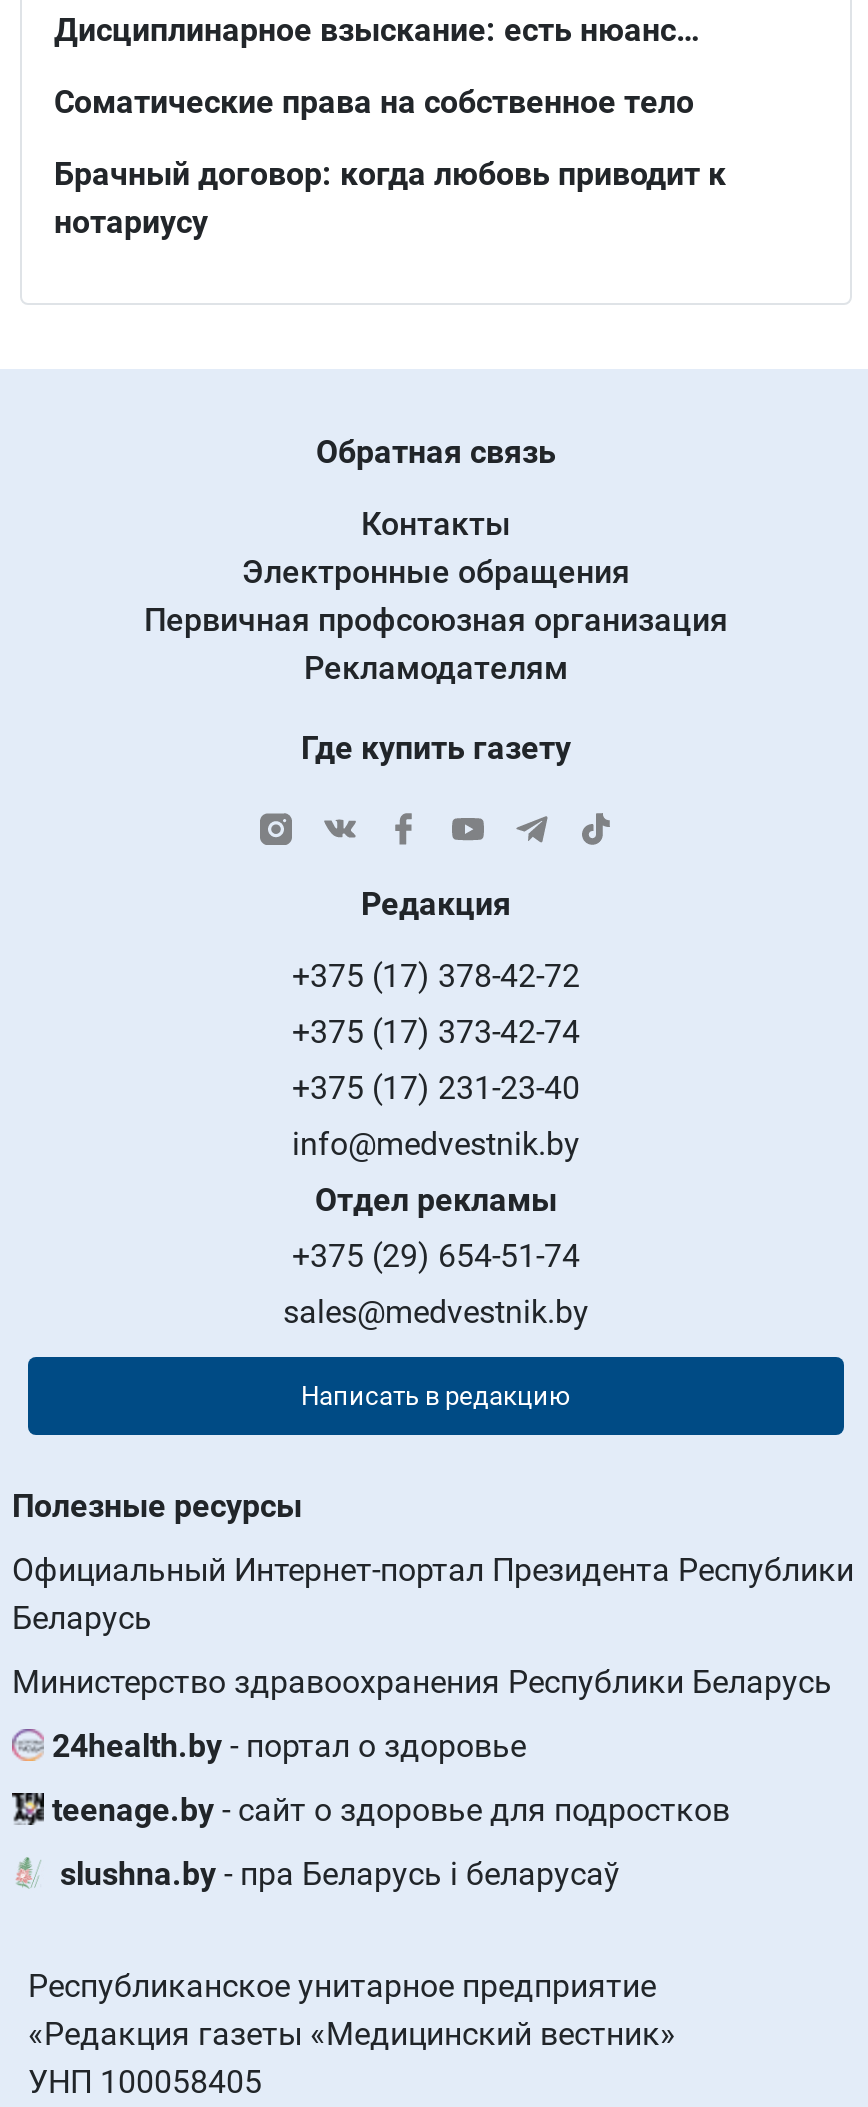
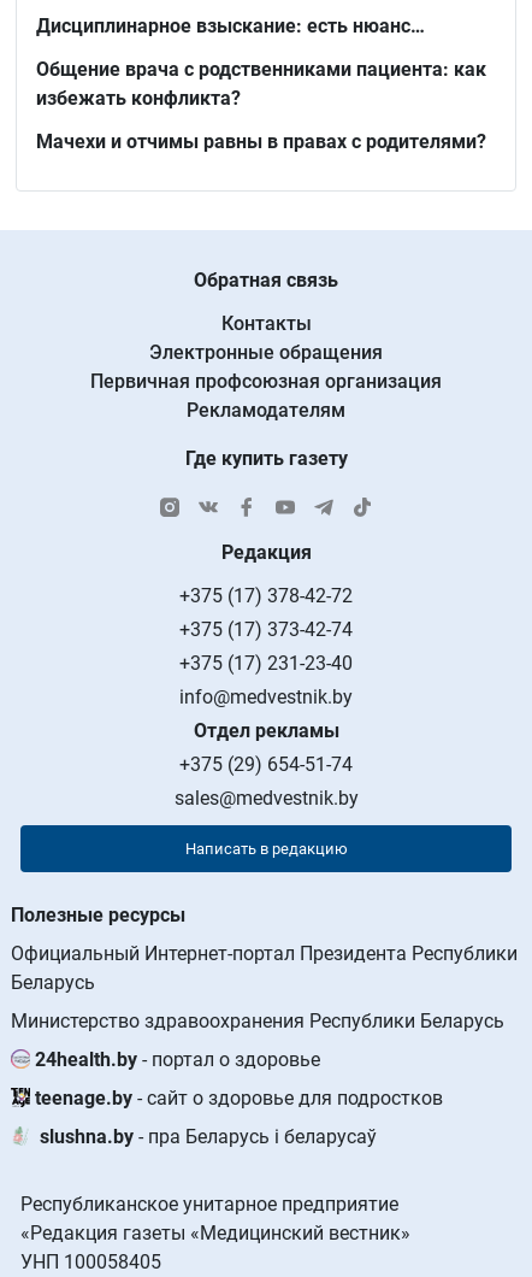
[54,82,694,120] Соматические права на собственное тело -> [36,57,486,109] Общение врача с родственниками пациента: как | избежать конфликта?
[54,154,726,240] Брачный договор: когда любовь приводит к | нотариусу -> [36,130,486,153] Мачехи и отчимы равны в правах с родителями?

